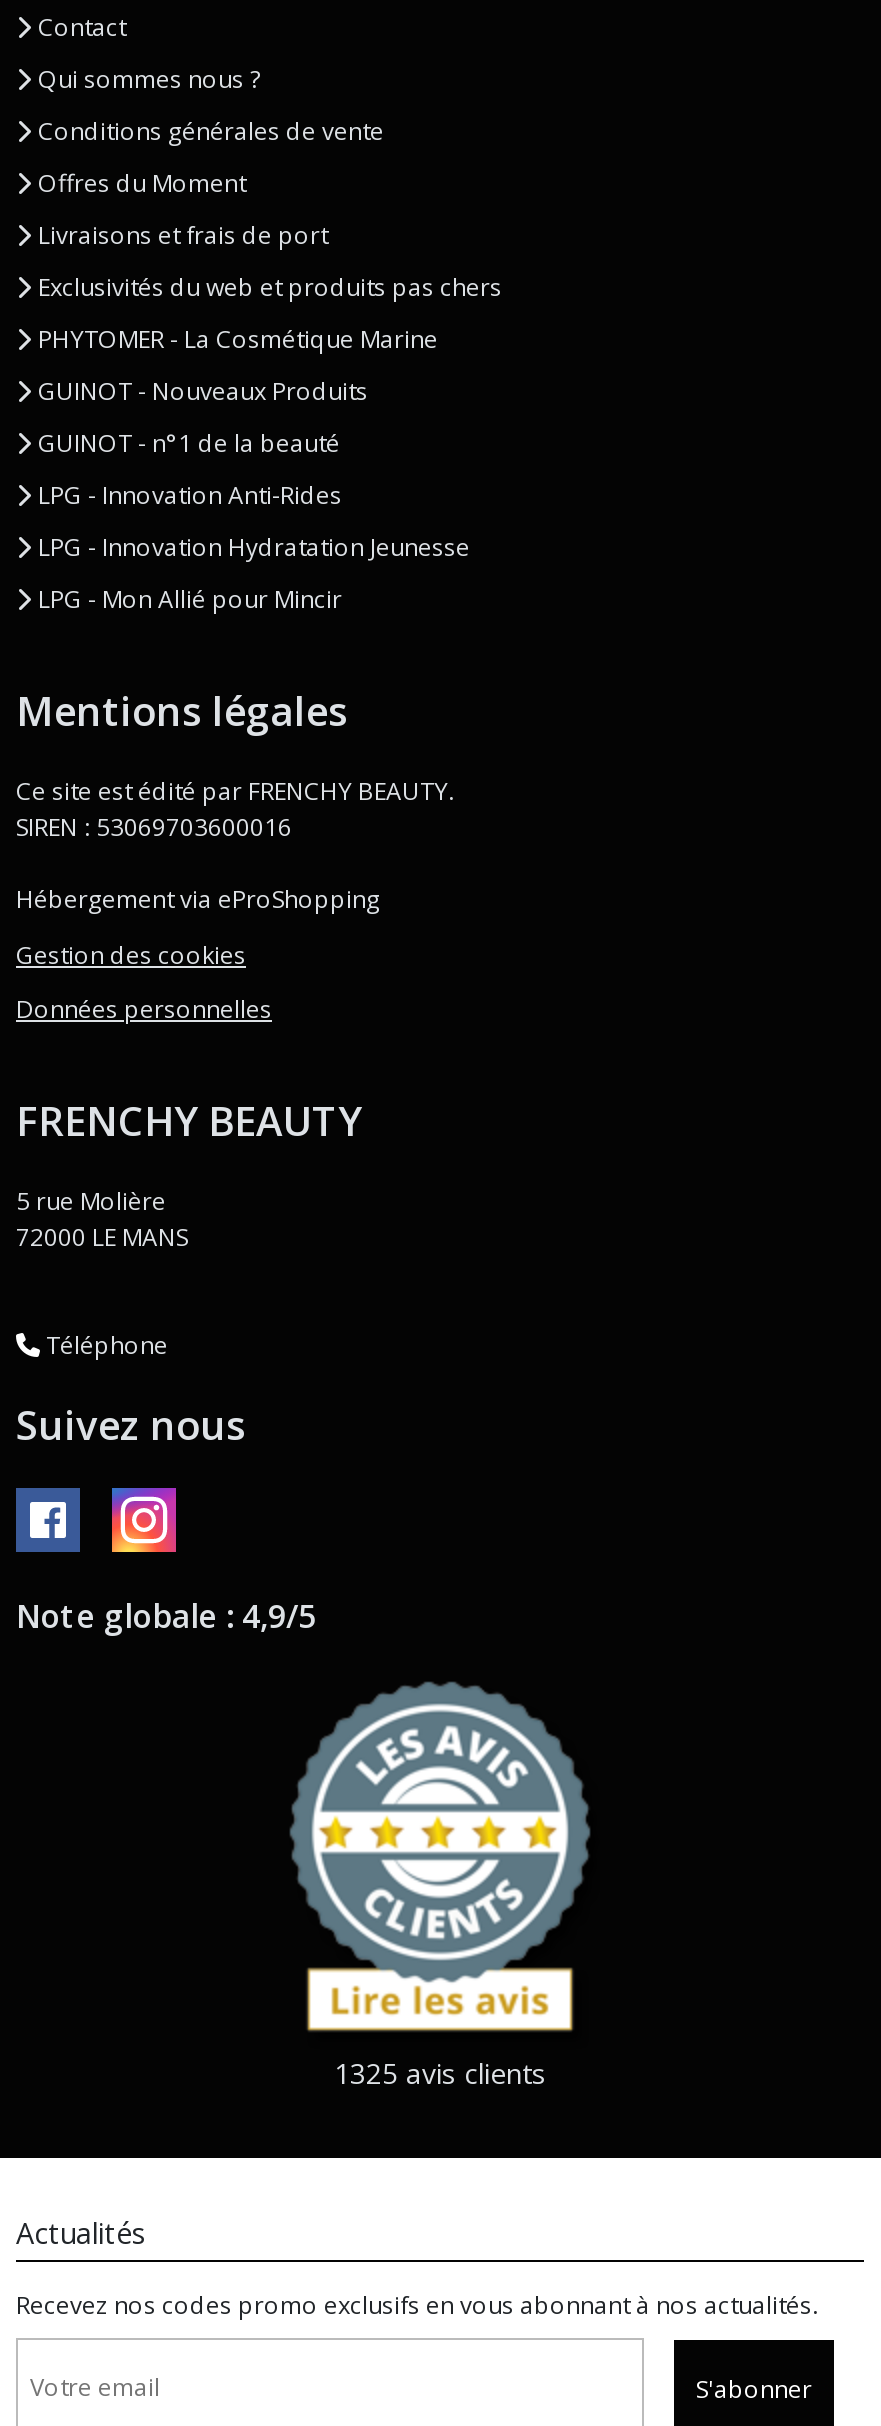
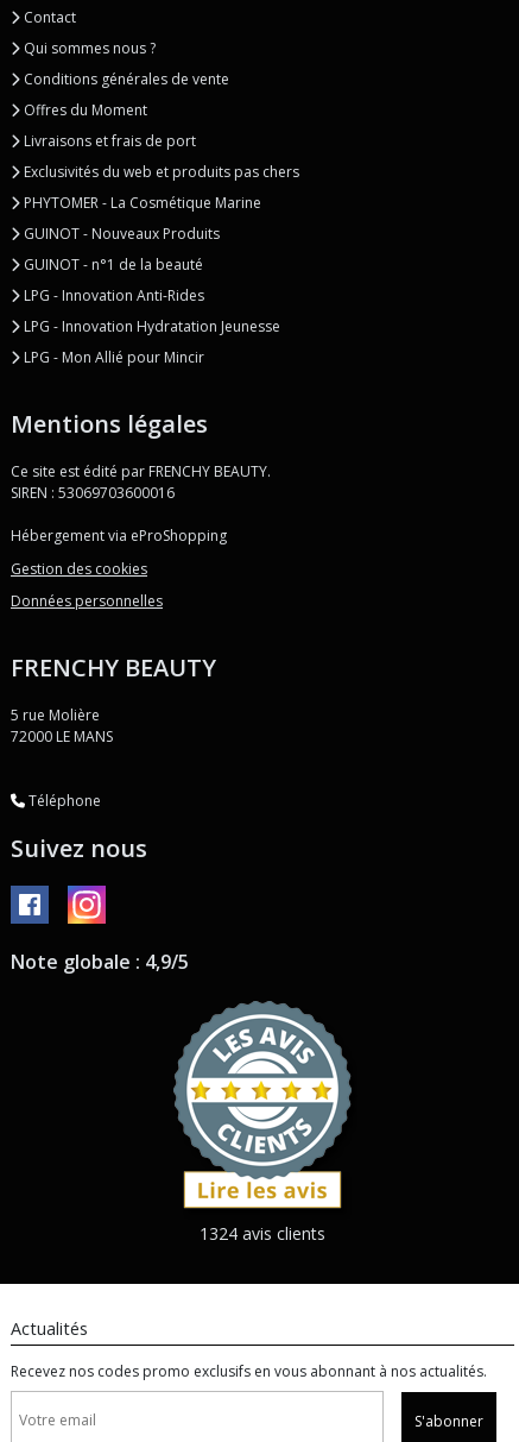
[334,2054,546,2092] 1325 avis clients -> [200,1222,325,1245] 1324 avis clients

